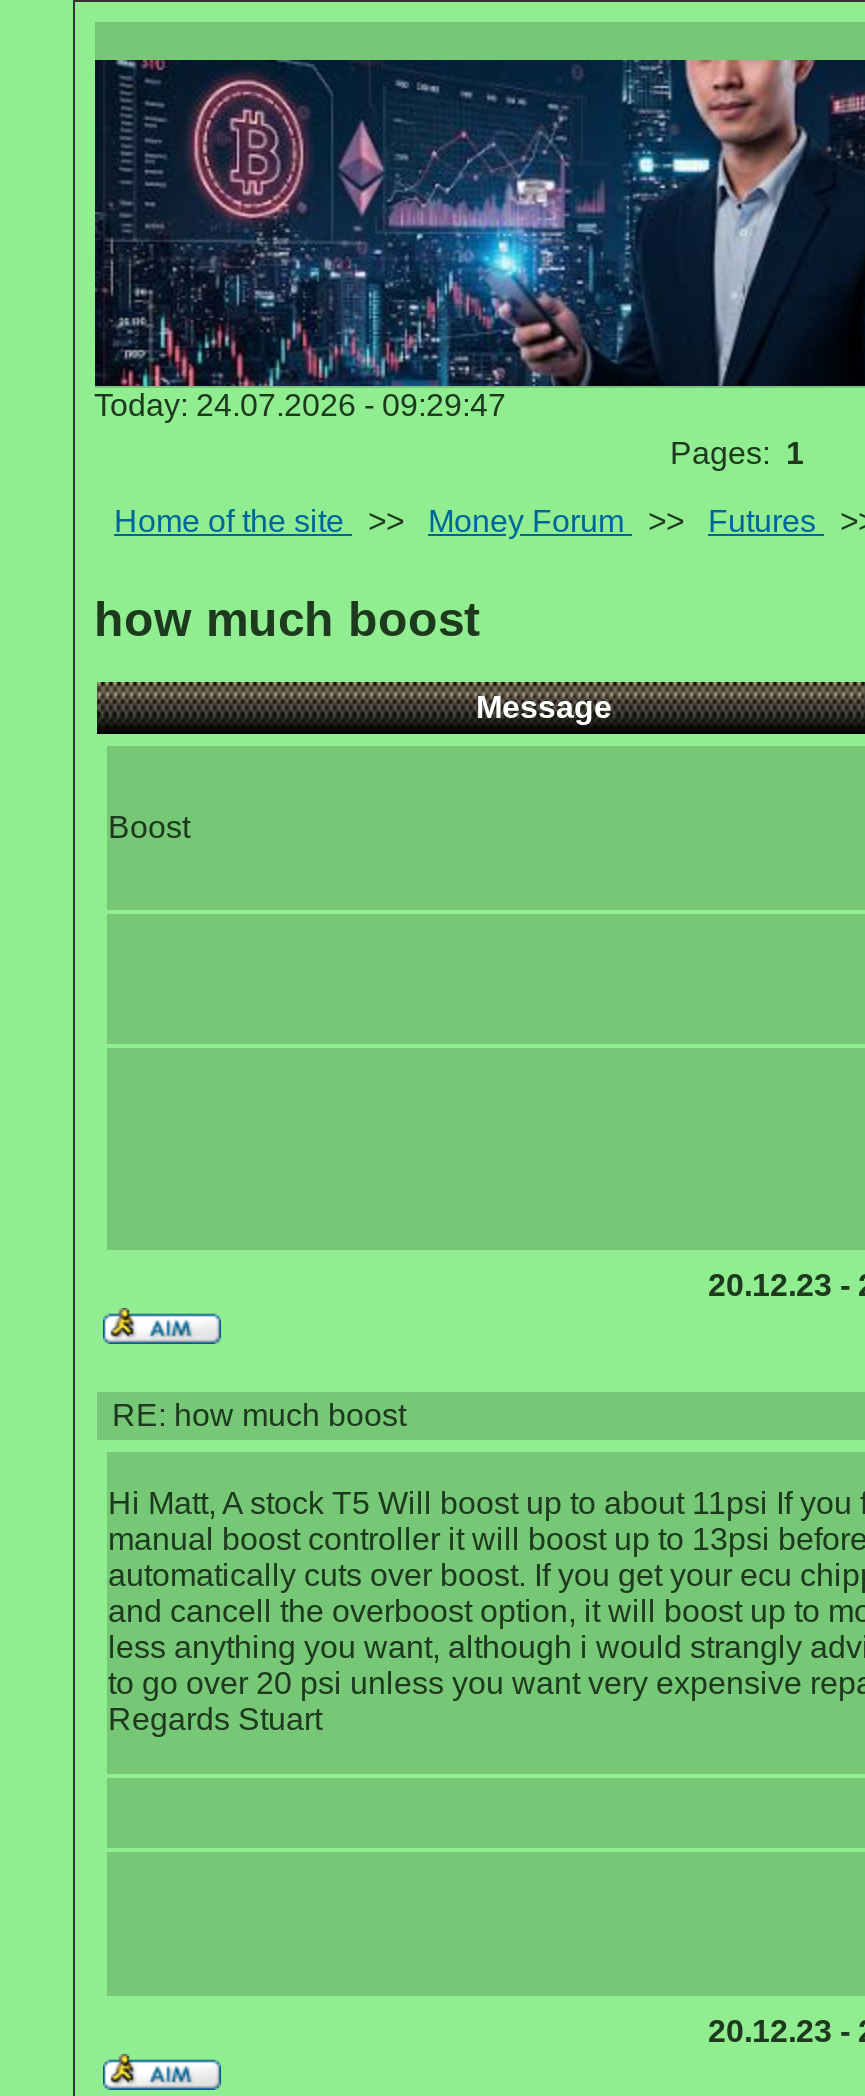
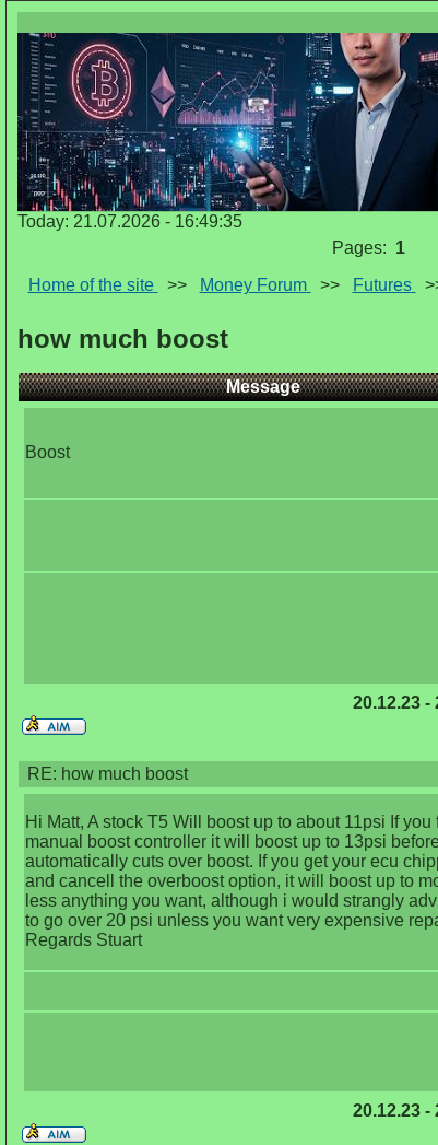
[94,388,506,422] Today: 24.07.2026 - 09:29:47 -> [17,212,242,231] Today: 21.07.2026 - 16:49:35

